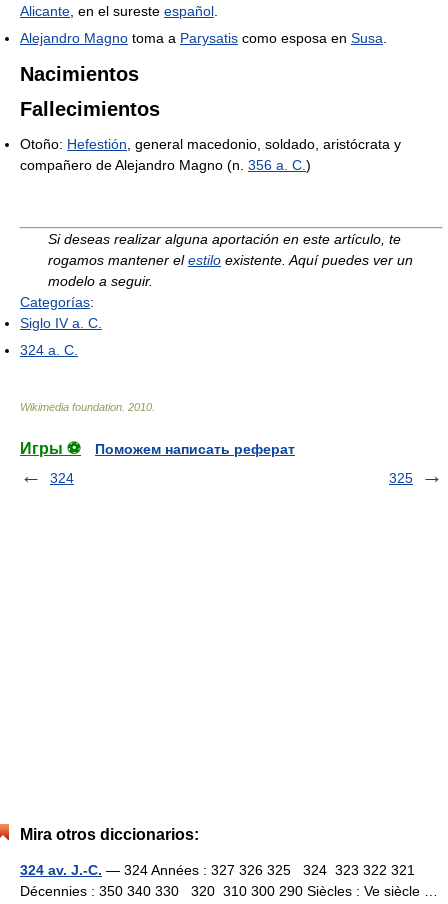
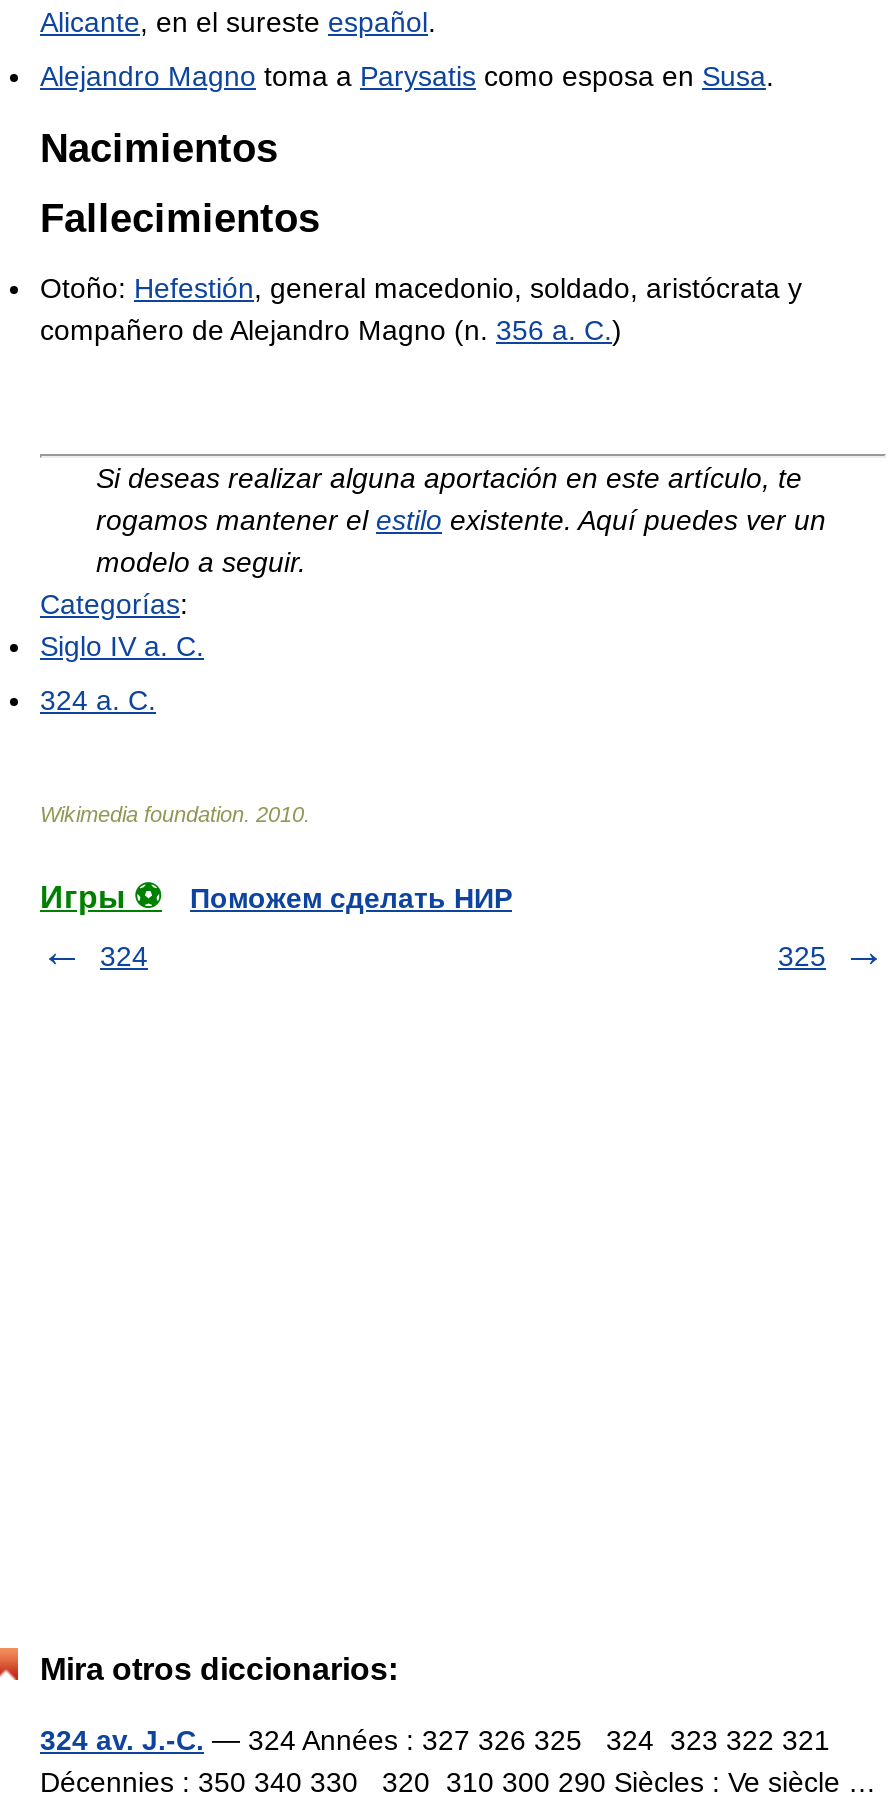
[95,441,295,457] Поможем написать реферат -> [190,882,512,914] Поможем сделать НИР

